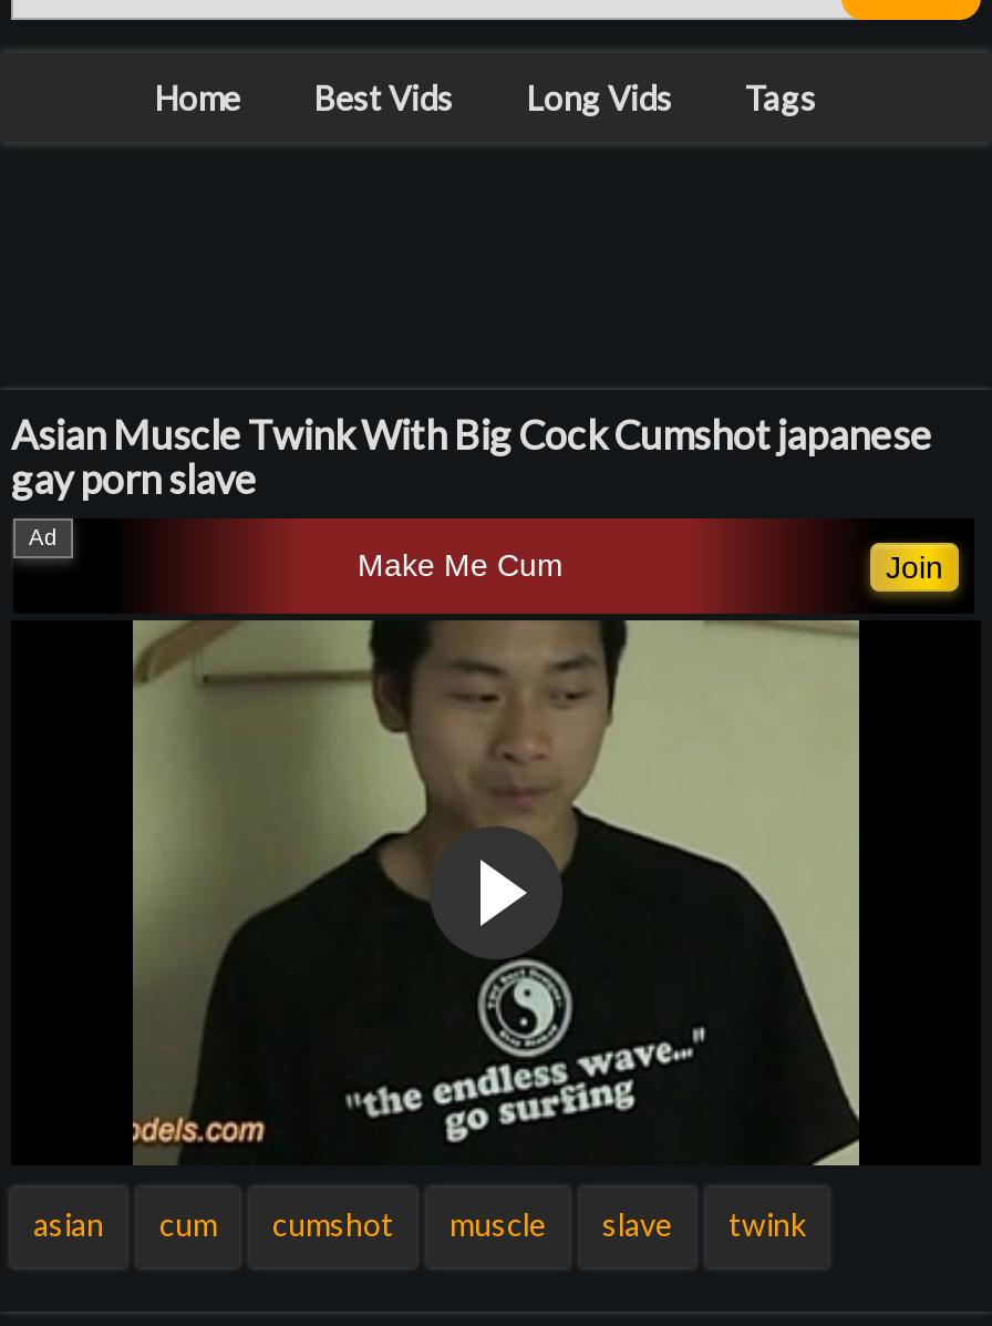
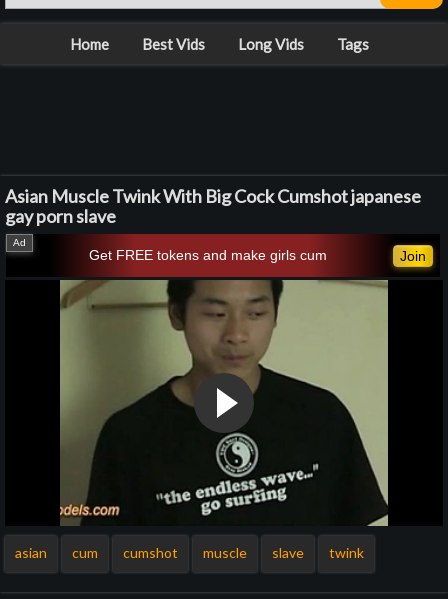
[358,547,564,583] Make Me Cum -> [89,247,327,263] Get FREE tokens and make girls cum

